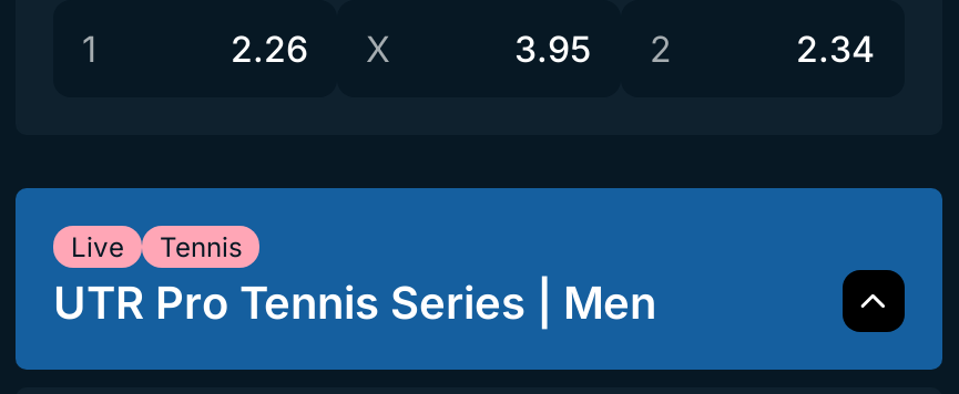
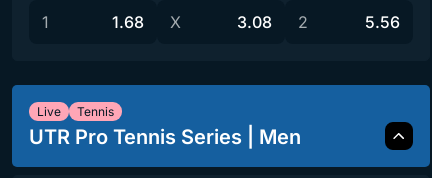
[231,27,390,71] 2.26 X -> [112,12,181,32] 1.68 X
[514,27,672,71] 3.95 2 -> [237,12,308,32] 3.08 2
[796,27,876,71] 2.34 -> [365,12,400,32] 5.56

